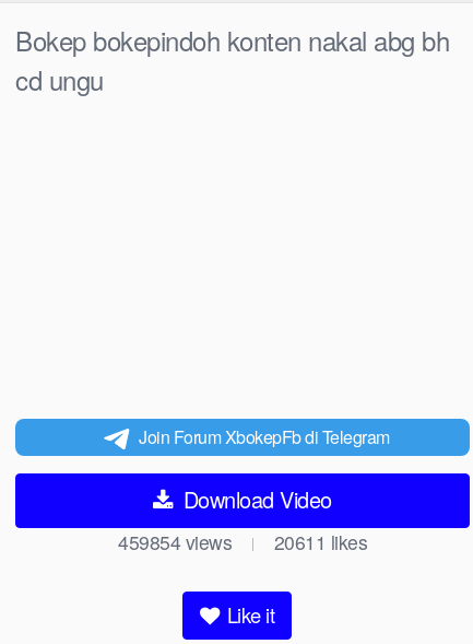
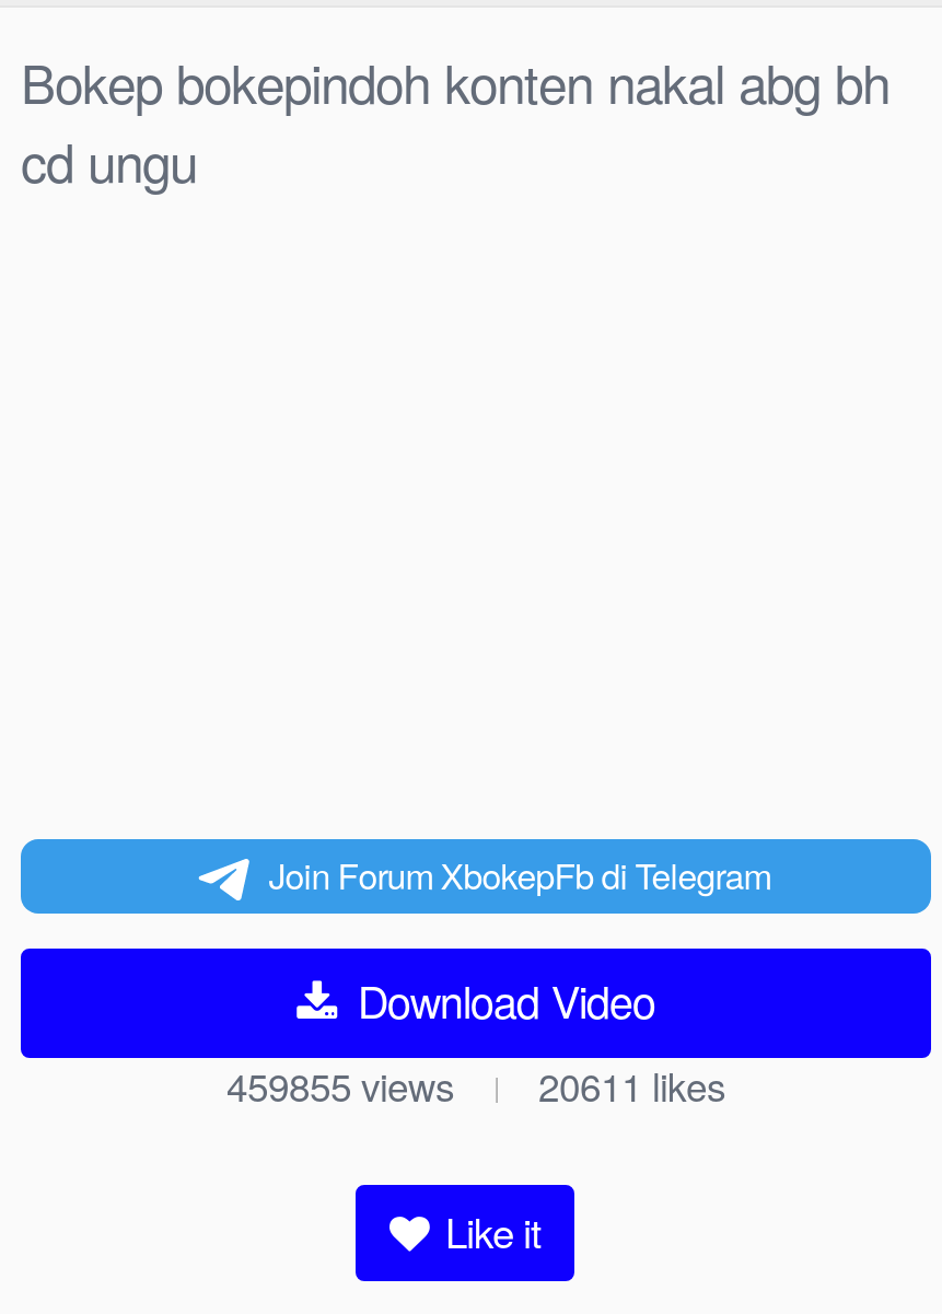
[118,528,232,555] 459854views -> [226,1058,454,1113] 459855views

